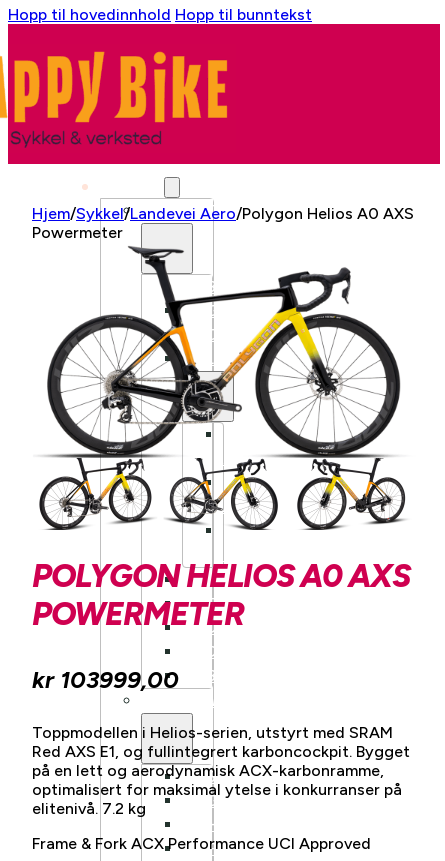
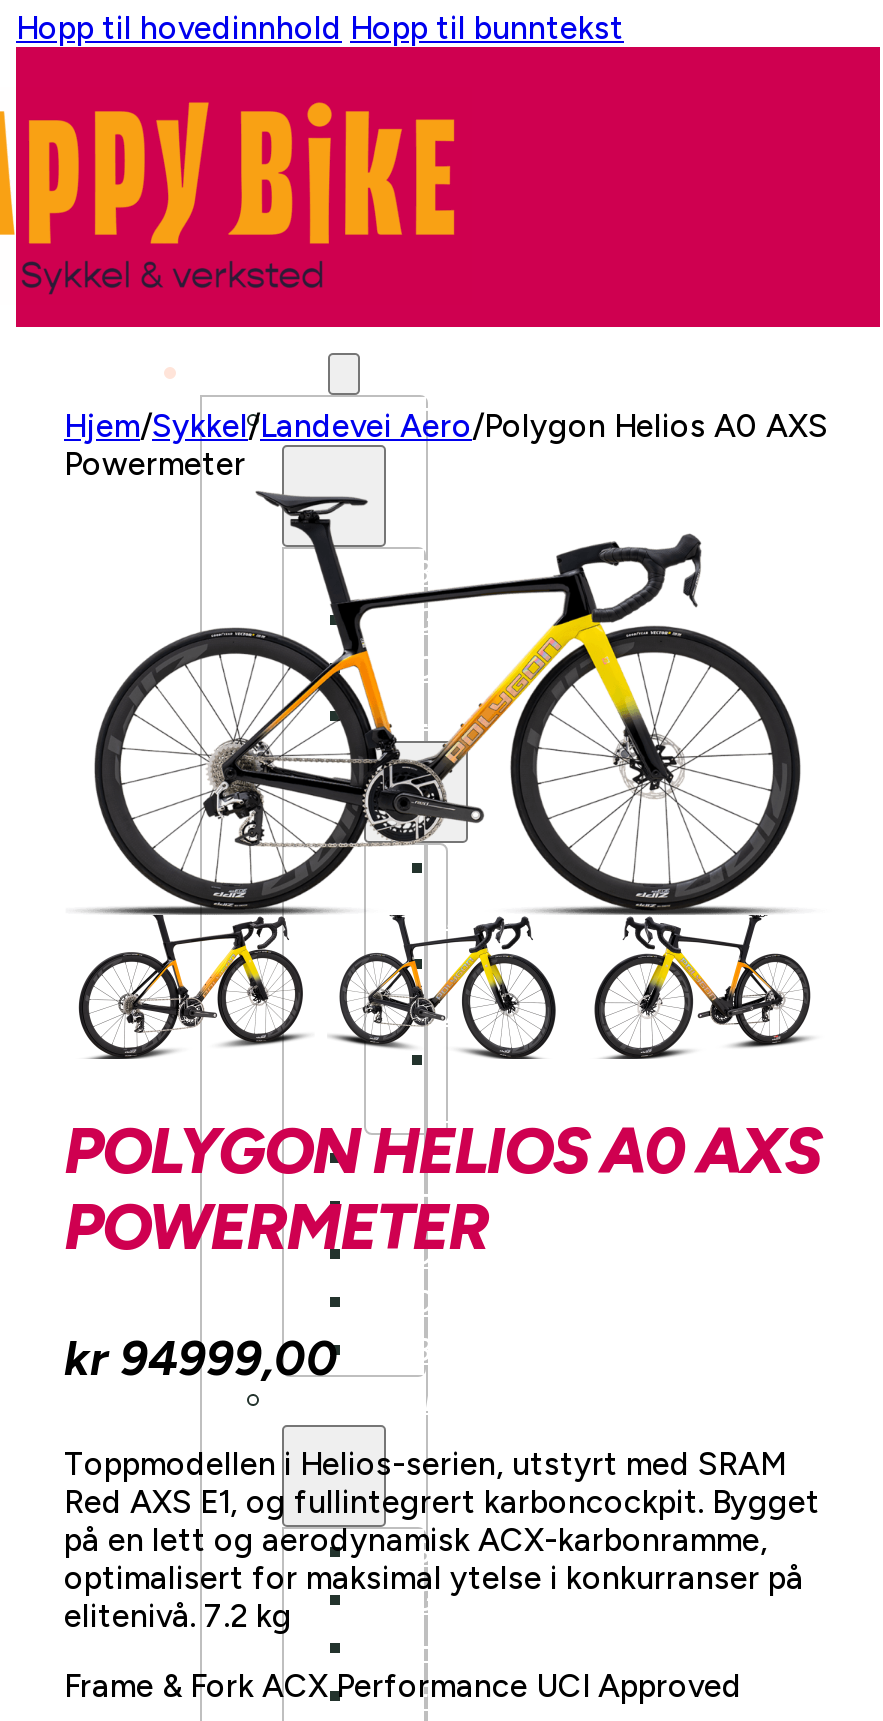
[32,664,179,693] kr 103999,00 -> [64,1328,338,1386] kr 94999,00

